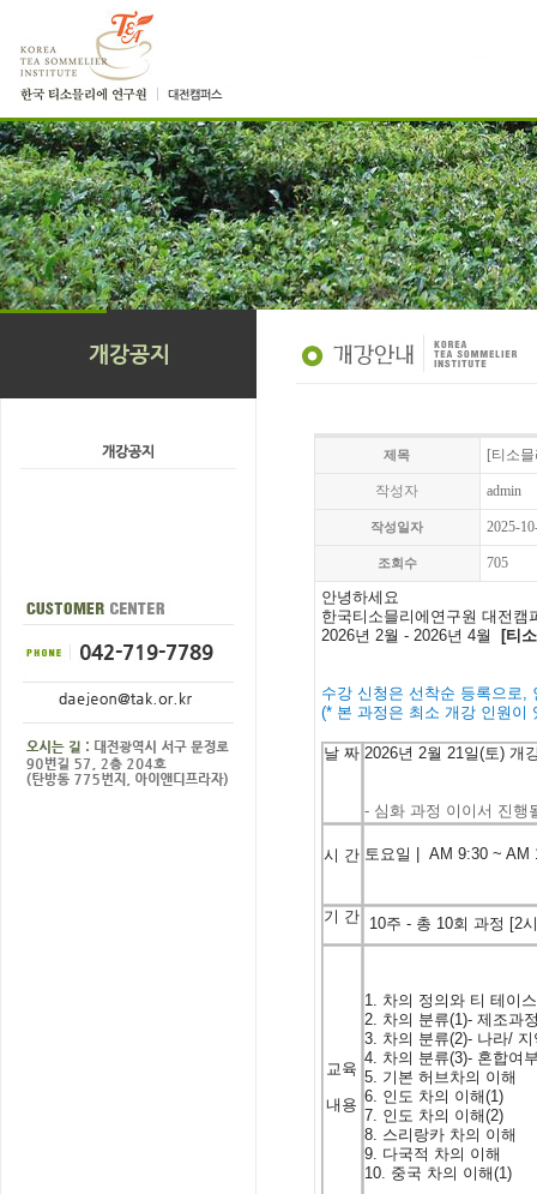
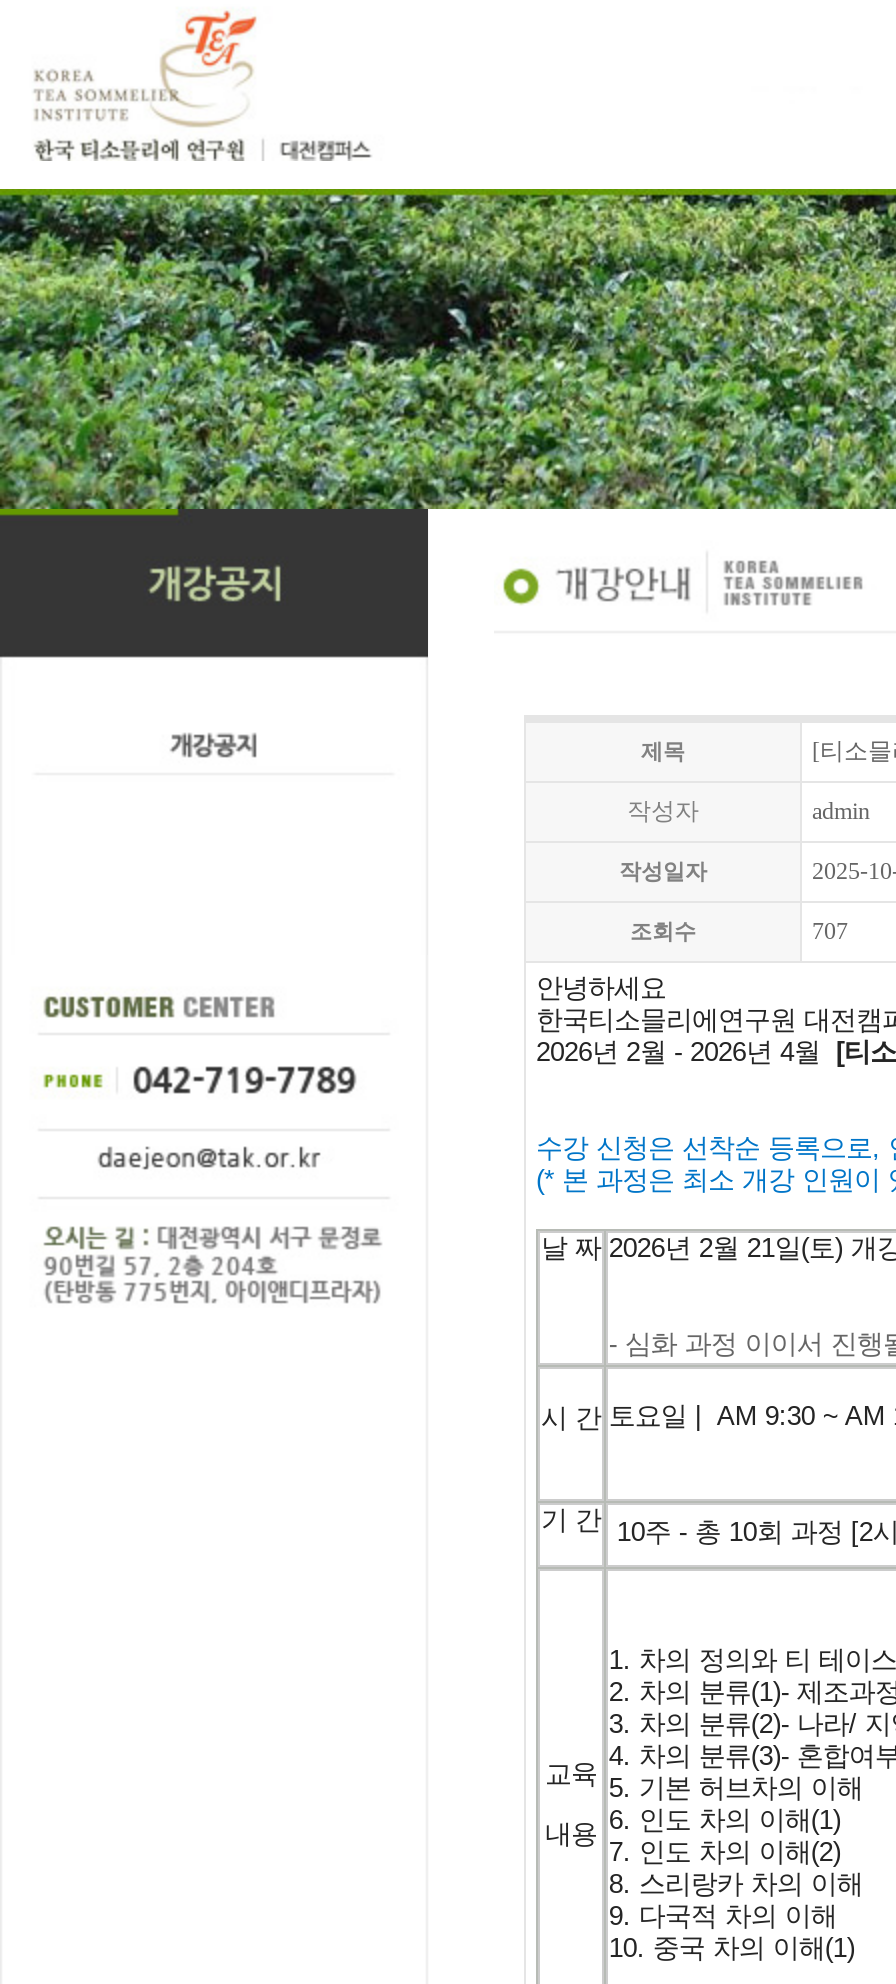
[487,554,508,571] 705 -> [812,917,848,945] 707

